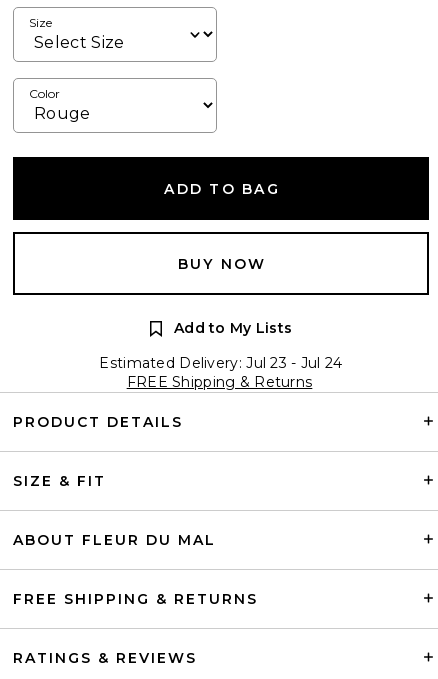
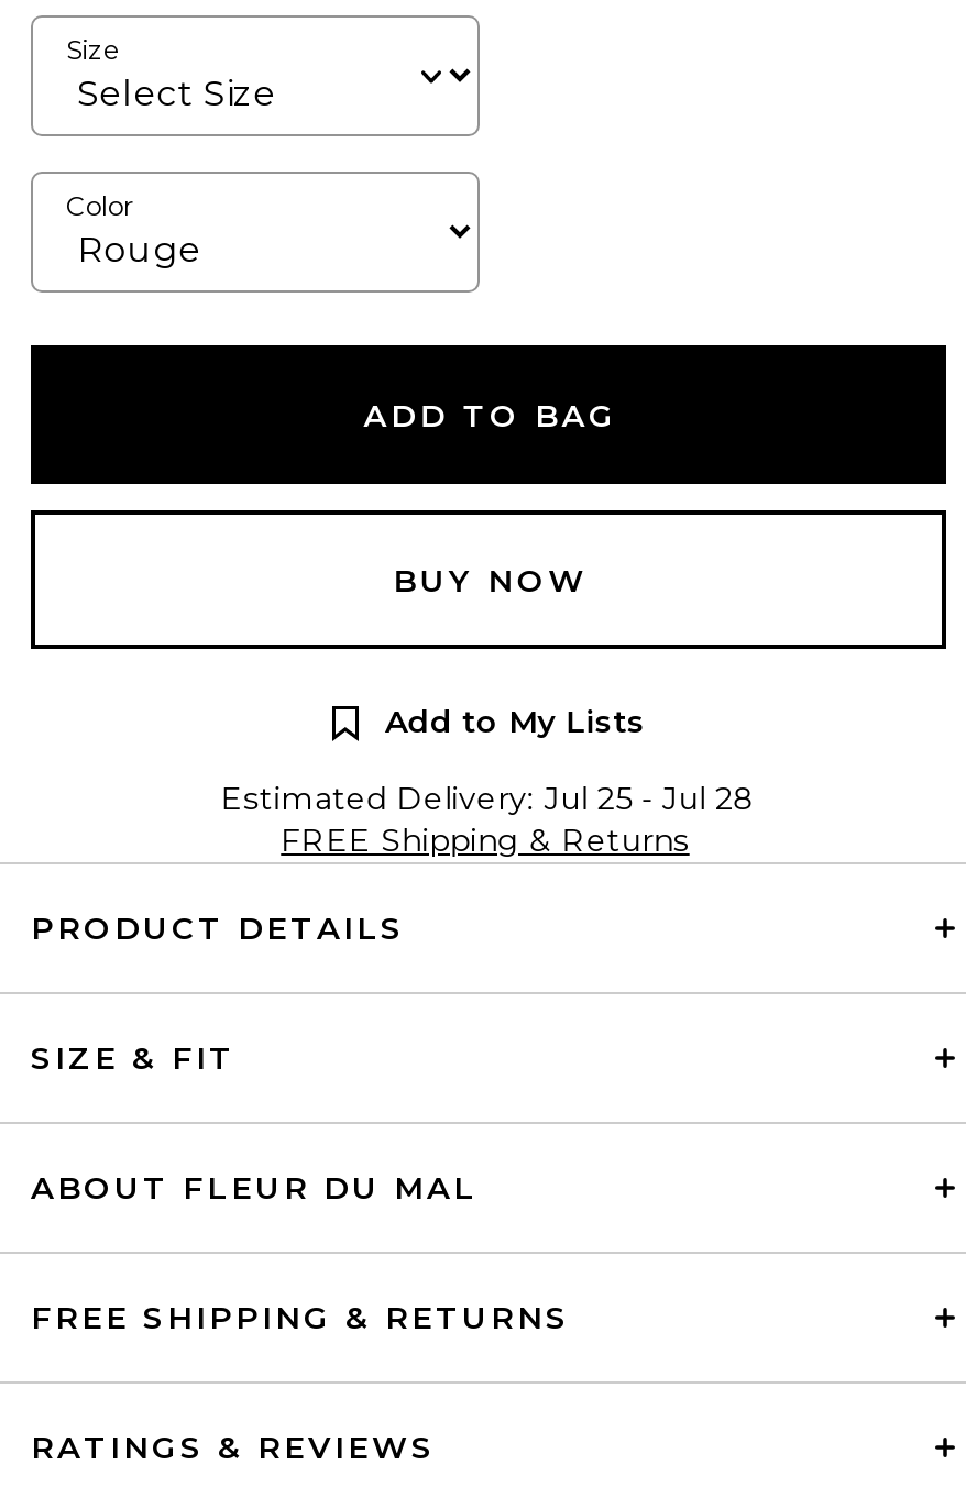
[99,354,343,372] Estimated Delivery: Jul 23 - Jul 24 -> [221,778,756,818] Estimated Delivery: Jul 25 - Jul 28

